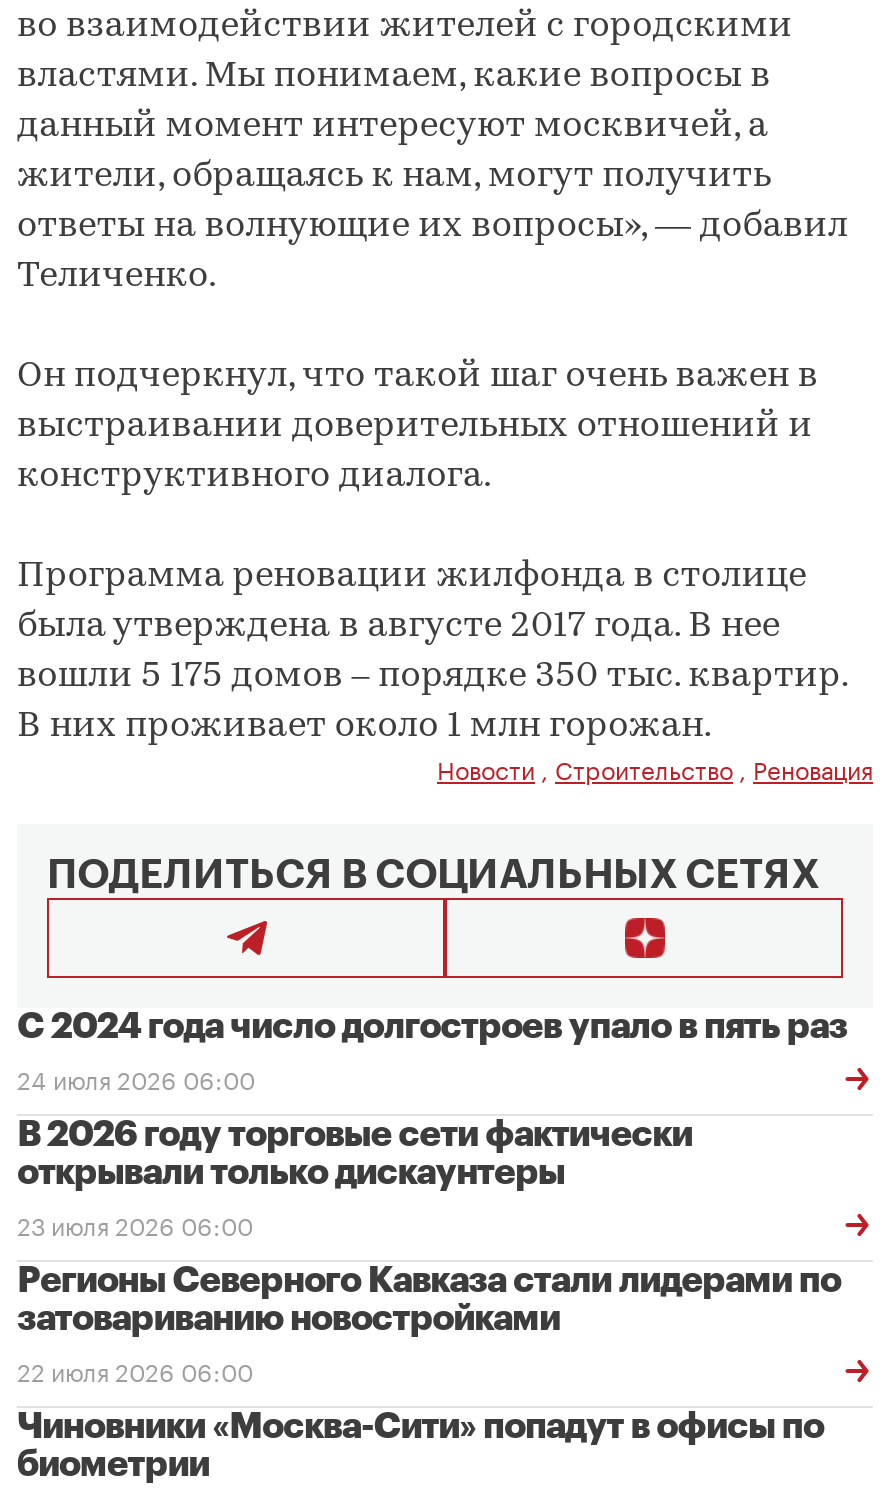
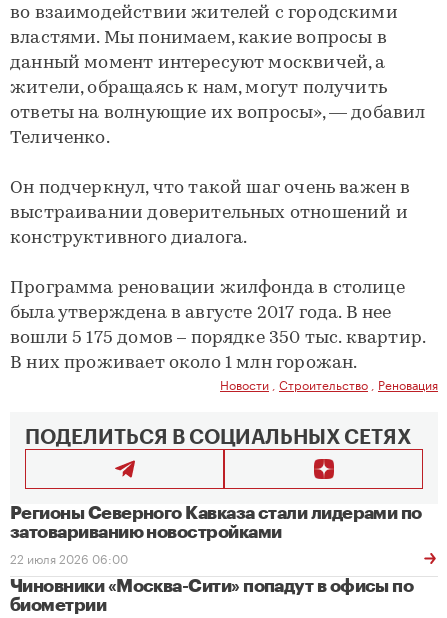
[17,1008,847,1242] С 2024 года число долгостроев упало в пять раз | 24 июля 2026 06:00 | В 2026 году торговые сети фактически | открывали только дискаунтеры | 23 июля 2026 06:00 -> none

